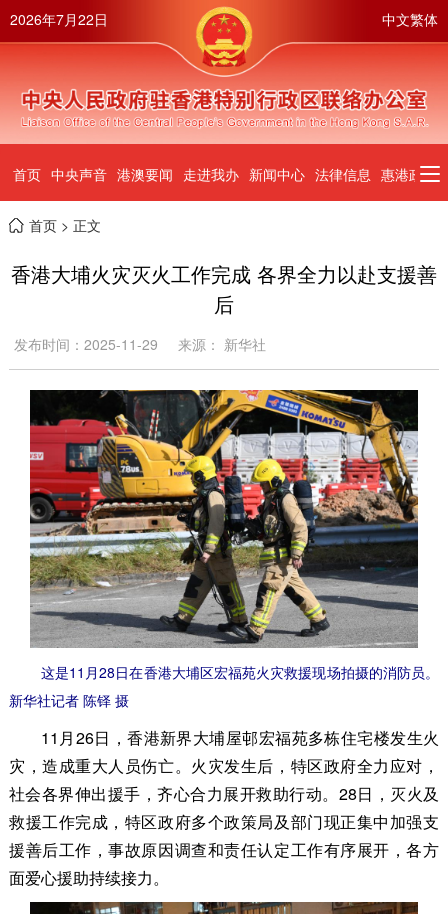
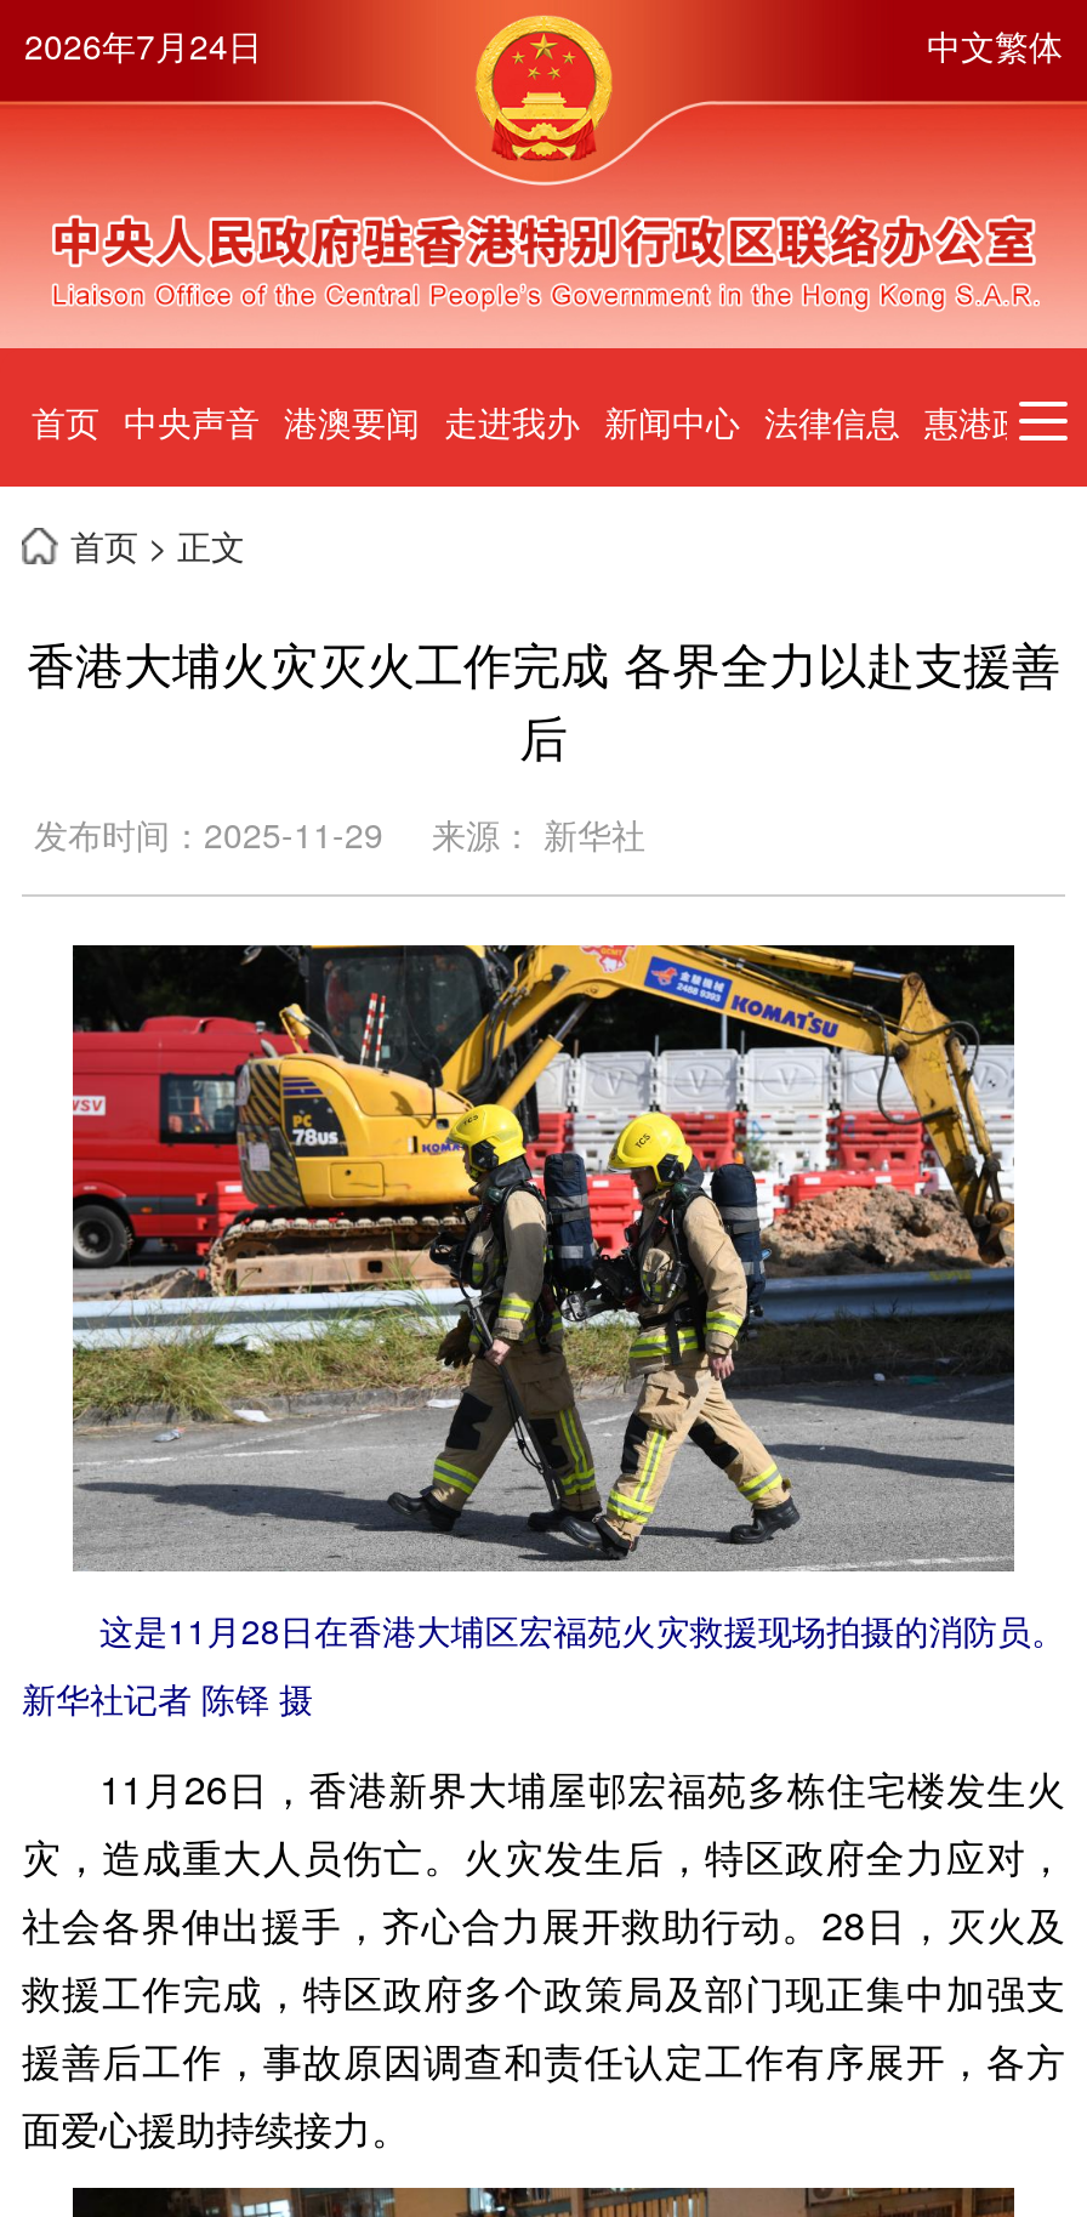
[10,9,108,29] 2026年7月22日 -> [24,21,262,69] 2026年7月24日

